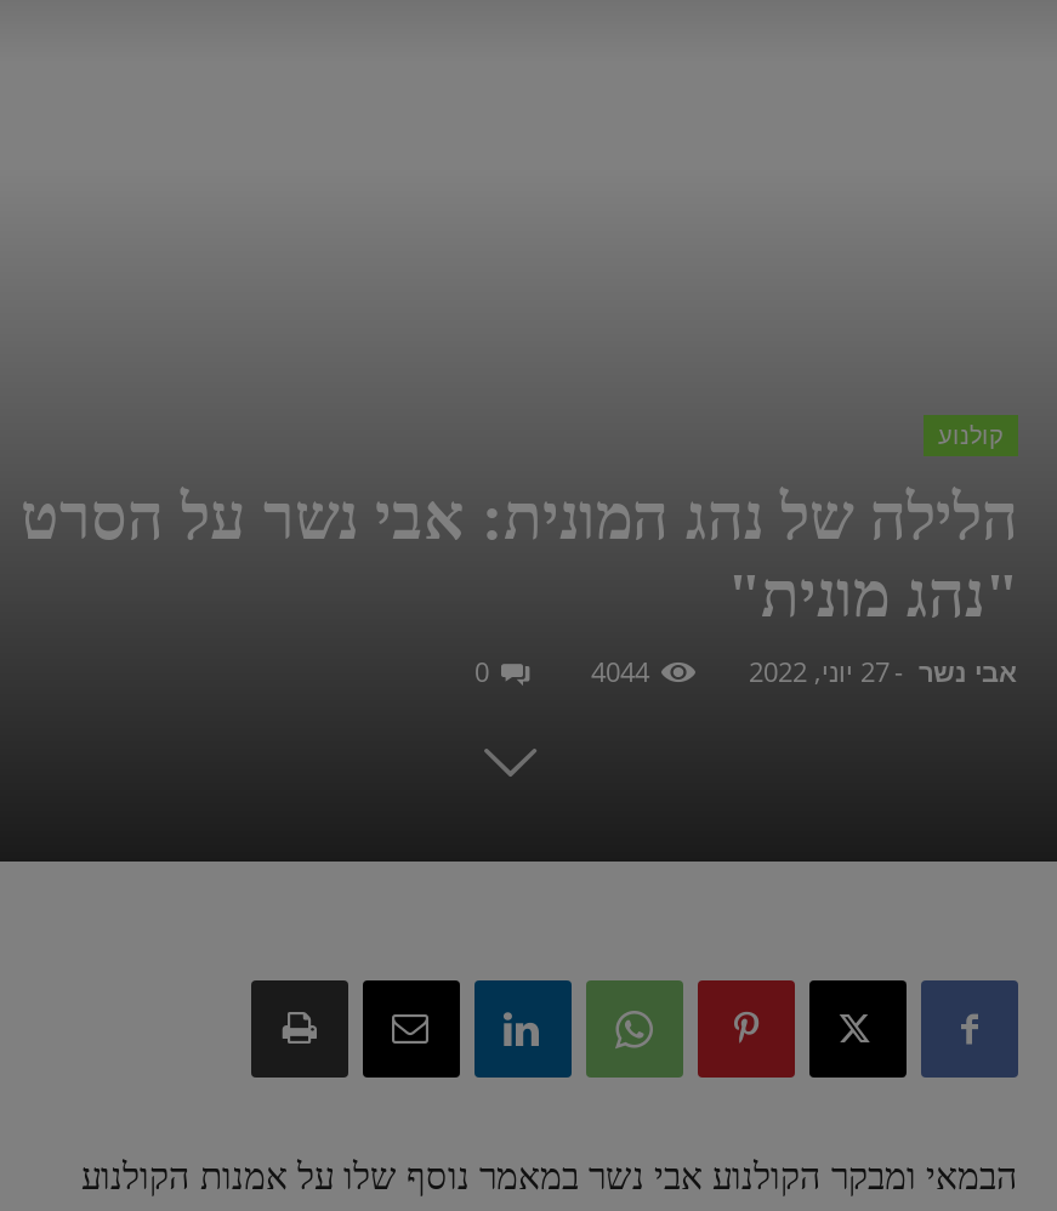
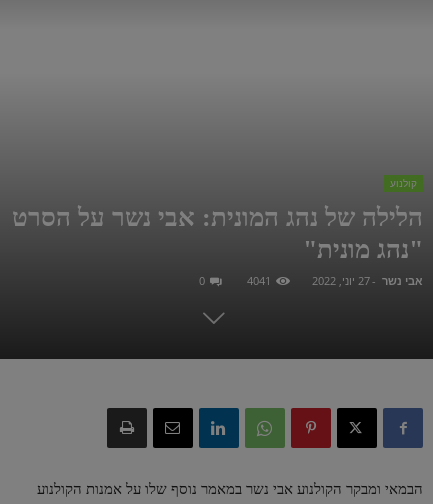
[591,653,649,689] 4044 -> [247,273,271,288] 4041

